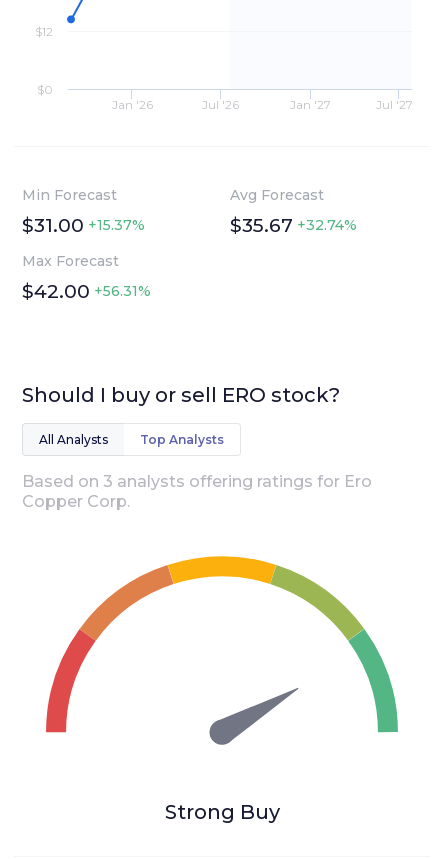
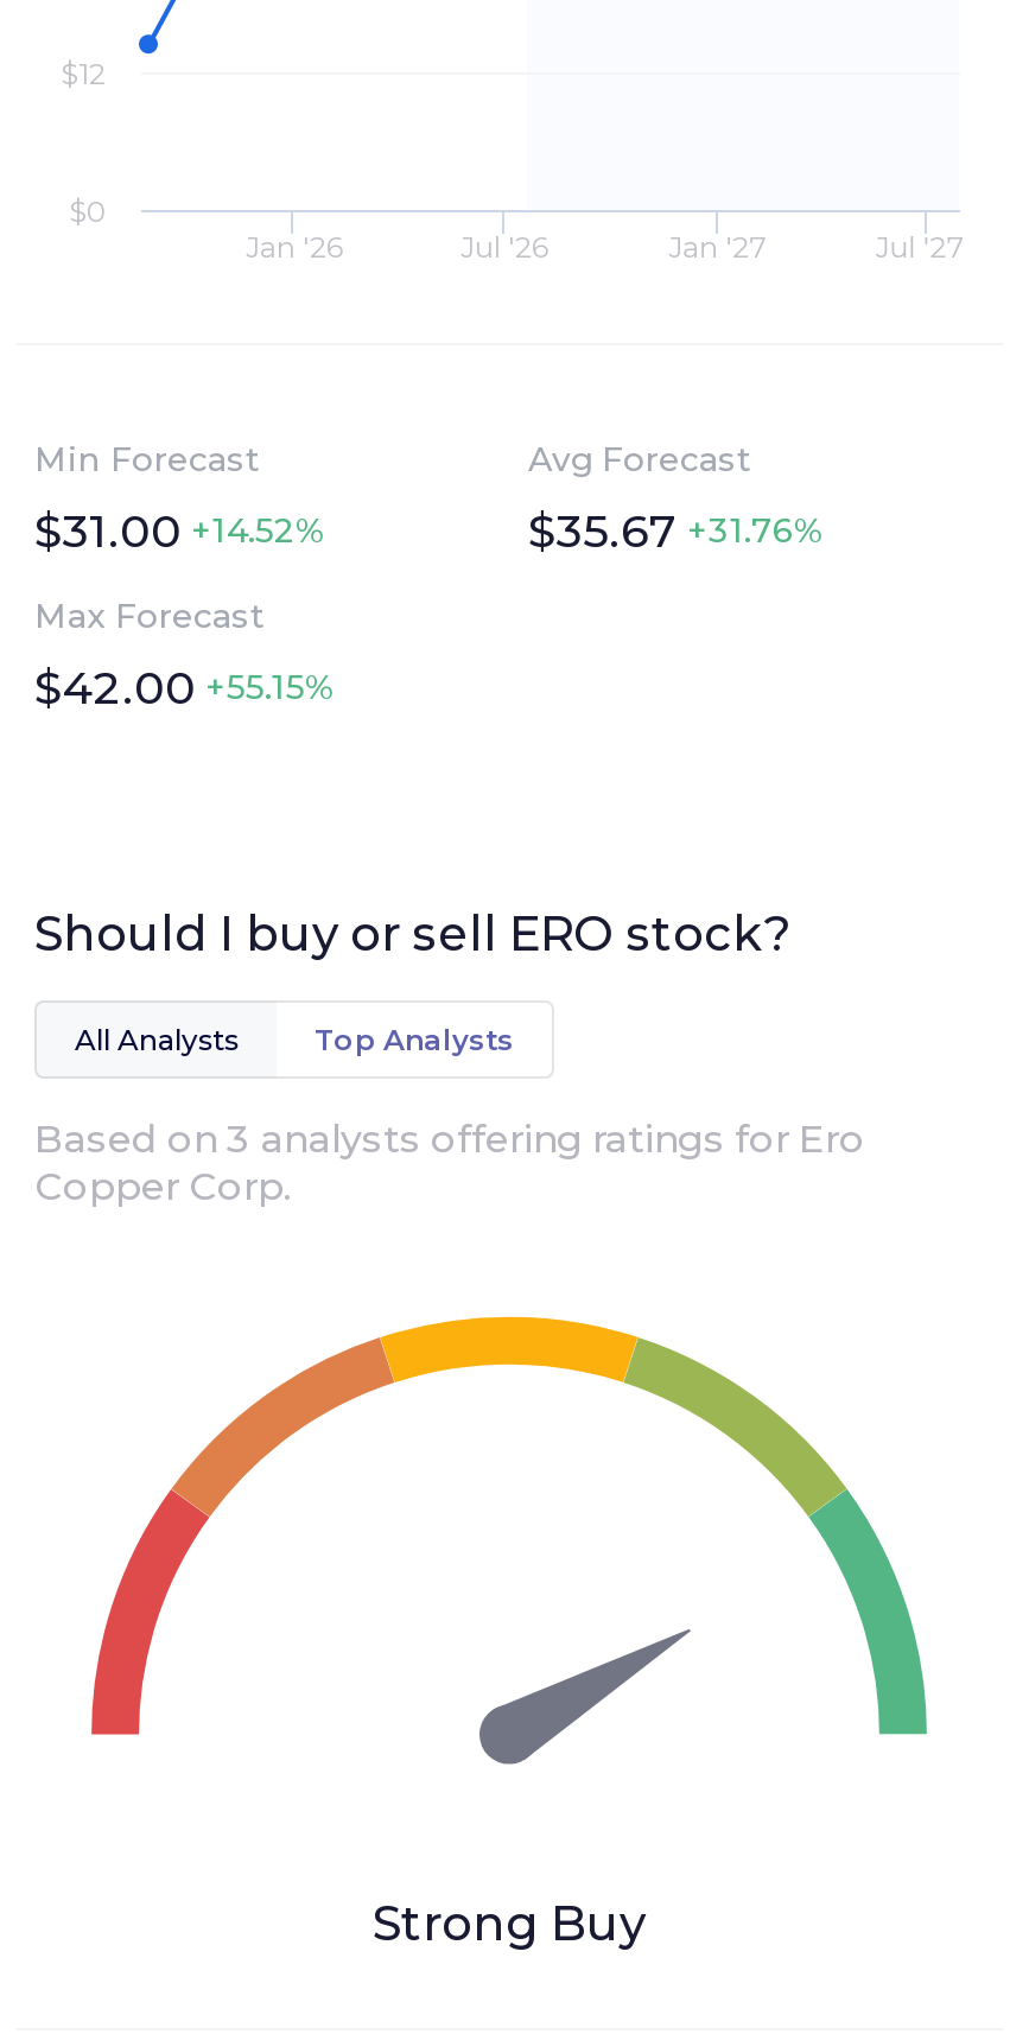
[22,214,145,237] $31.00 +15.37% -> [34,504,326,559] $31.00 +14.52%
[230,214,357,237] $35.67 +32.74% -> [528,504,825,559] $35.67 +31.76%
[22,280,151,303] $42.00 +56.31% -> [34,661,336,716] $42.00 +55.15%

